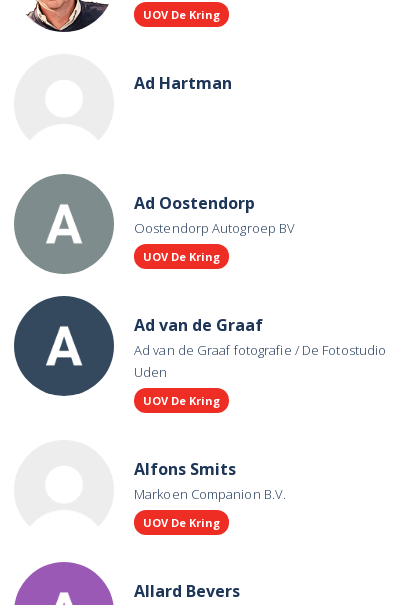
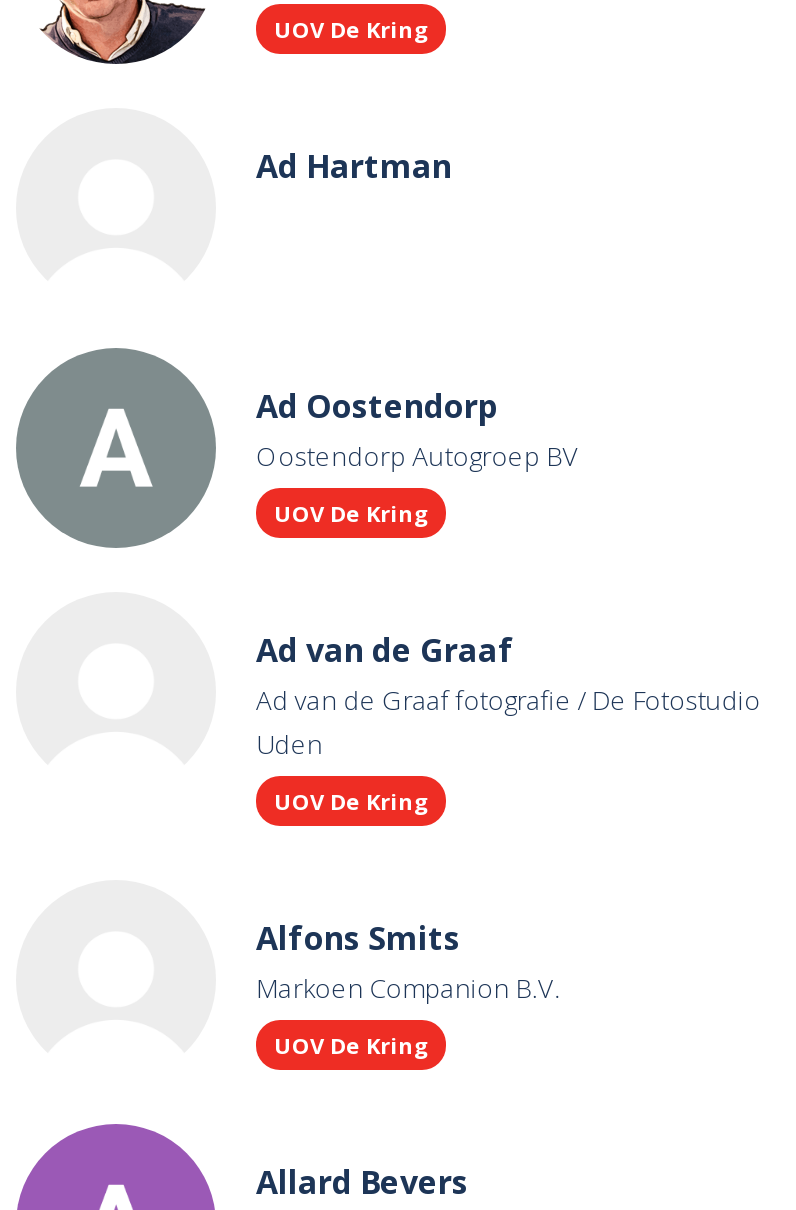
[13,295,115,397] [image] -> none

